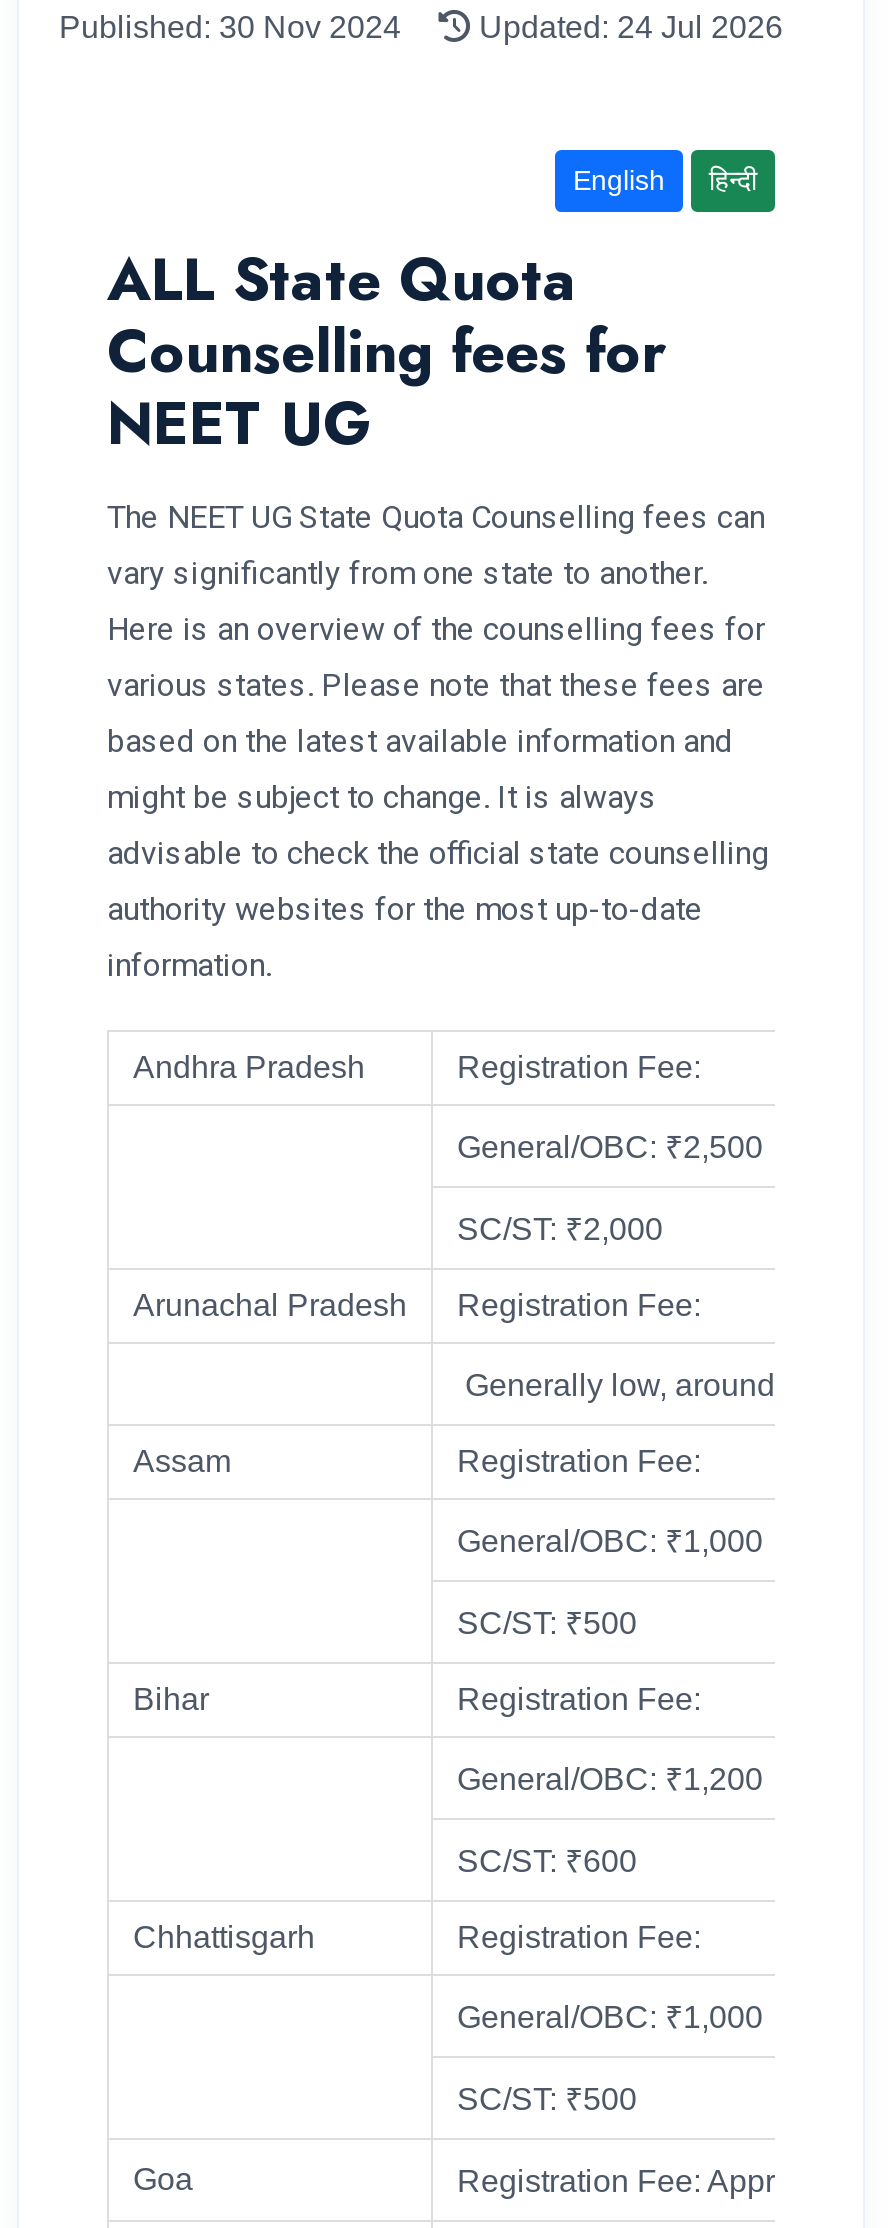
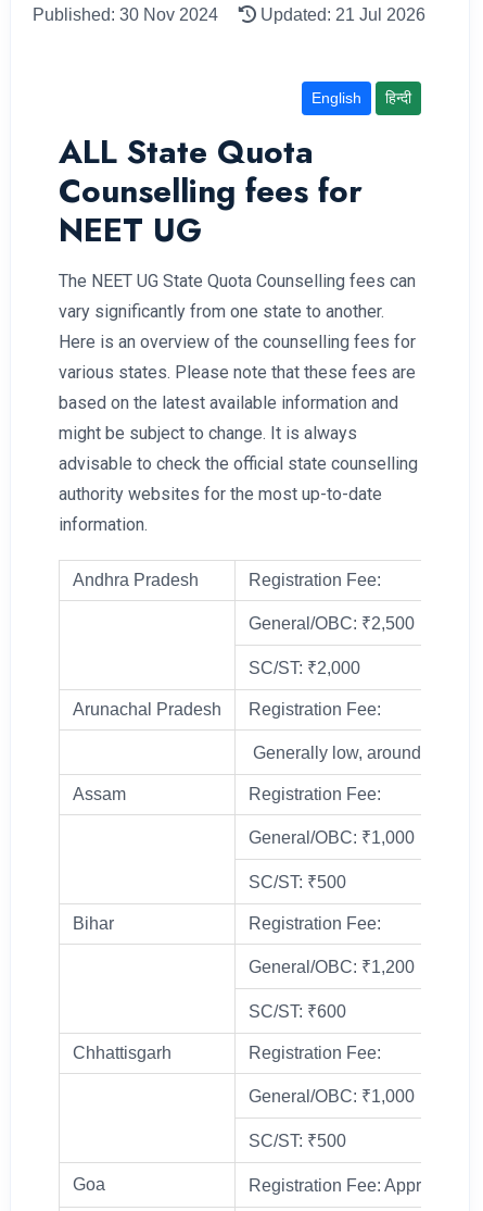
[479,10,783,44] Updated: 24 Jul 2026 -> [260,5,425,24] Updated: 21 Jul 2026

